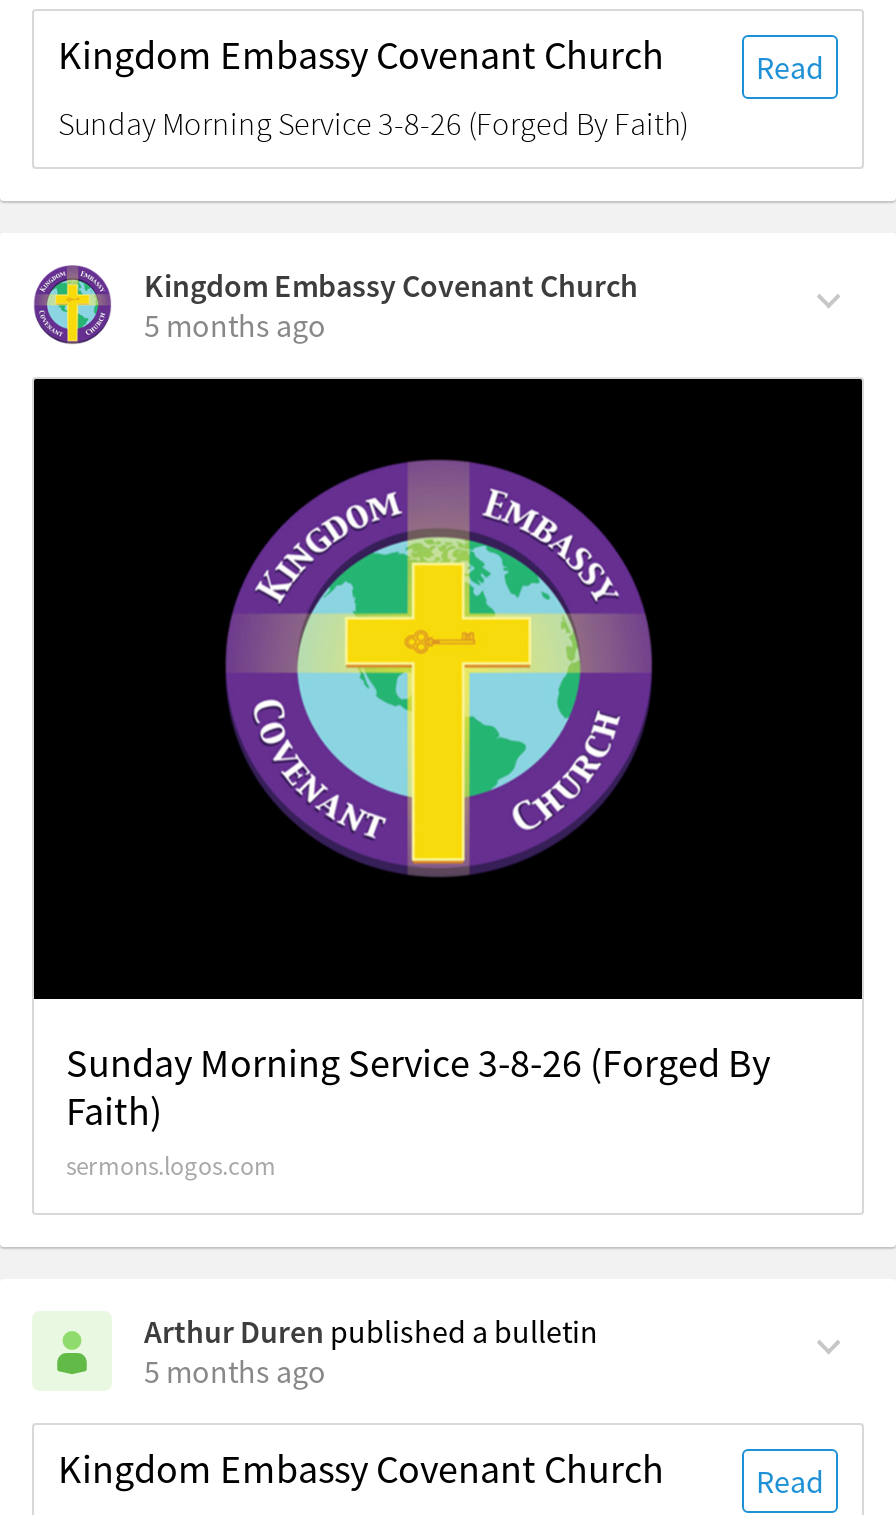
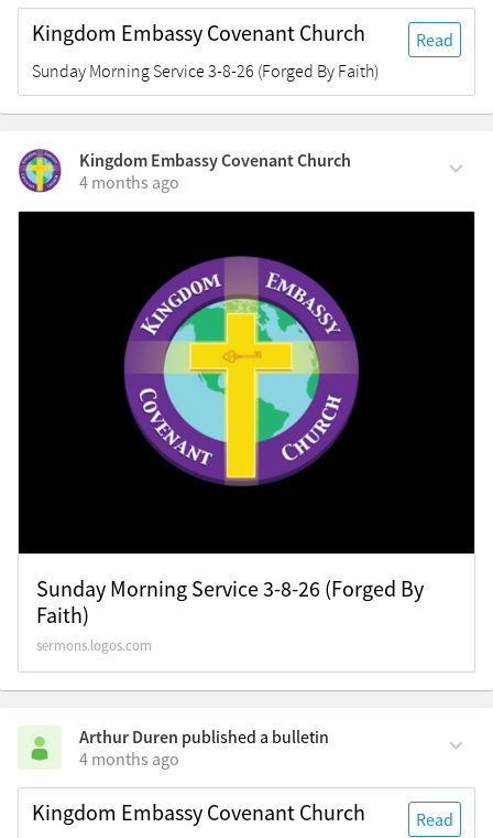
[144,304,326,344] 5 months ago -> [79,170,179,192] 4 months ago
[144,1351,326,1391] 5 months ago -> [79,748,179,770] 4 months ago

